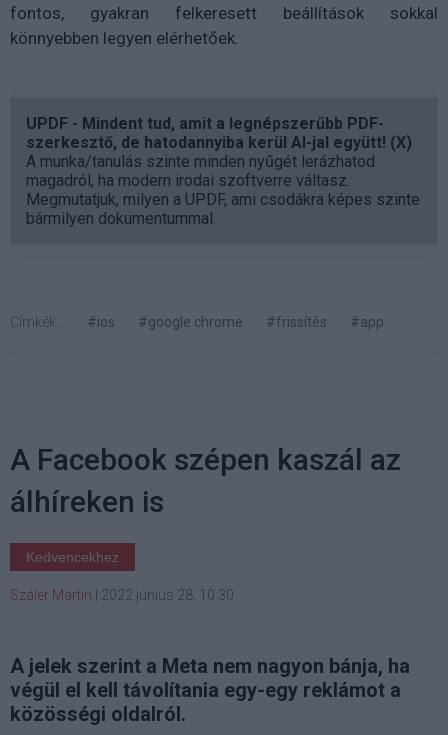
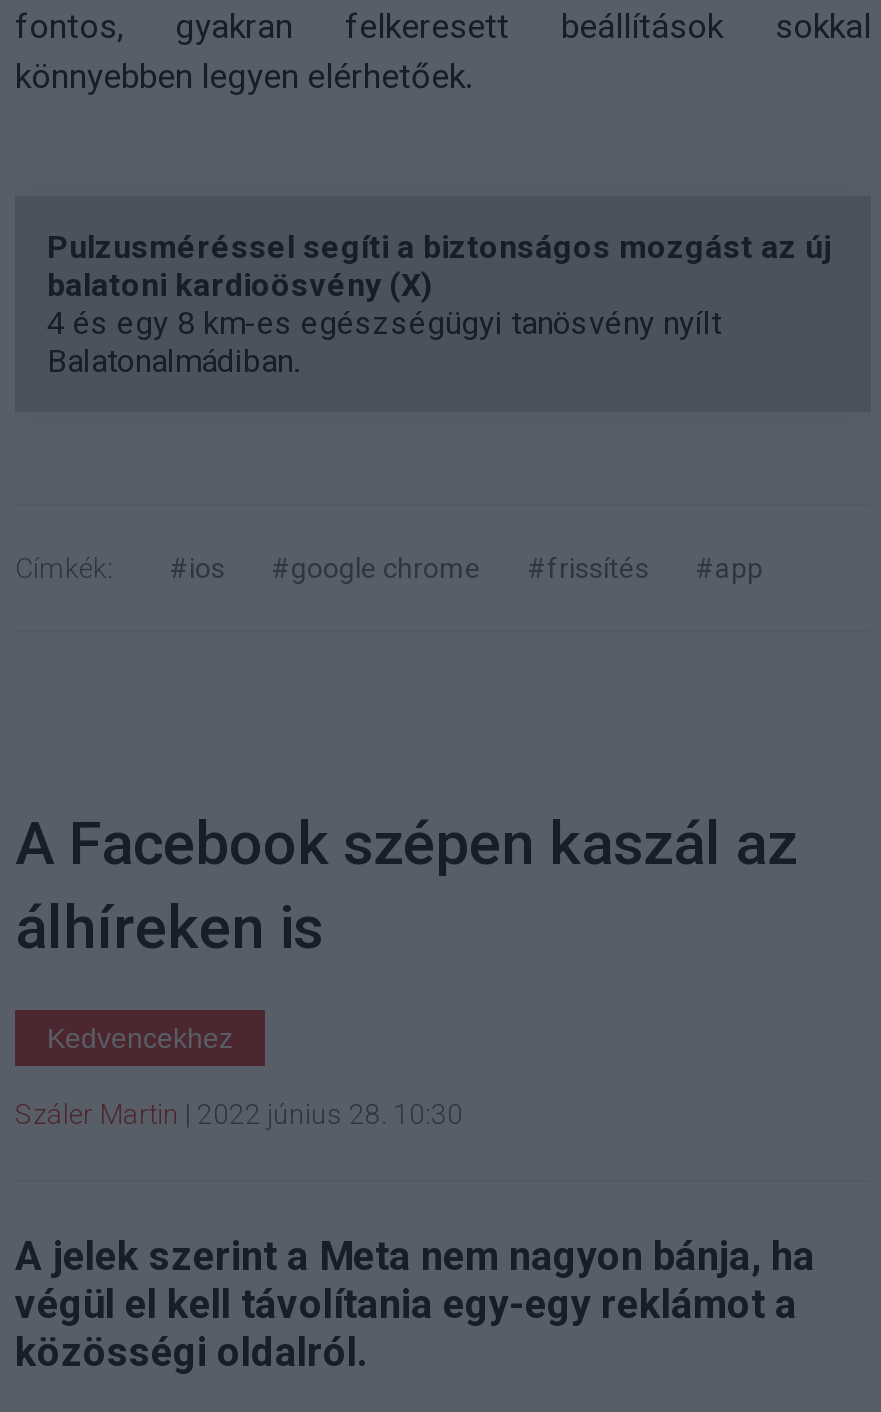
[26,114,420,228] UPDF - Mindent tud, amit a legnépszerűbb PDF- | szerkesztő, de hatodannyiba kerül AI-jal együtt! (X) | A munka/tanulás szinte minden nyűgét lerázhatod | magadról, ha modern irodai szoftverre váltasz. | Megmutatjuk, milyen a UPDF, ami csodákra képes szinte | bármilyen dokumentummal. -> [47,228,831,380] Pulzusméréssel segíti a biztonságos mozgást az új | balatoni kardioösvény (X) | 4 és egy 8 km-es egészségügyi tanösvény nyílt | Balatonalmádiban.

